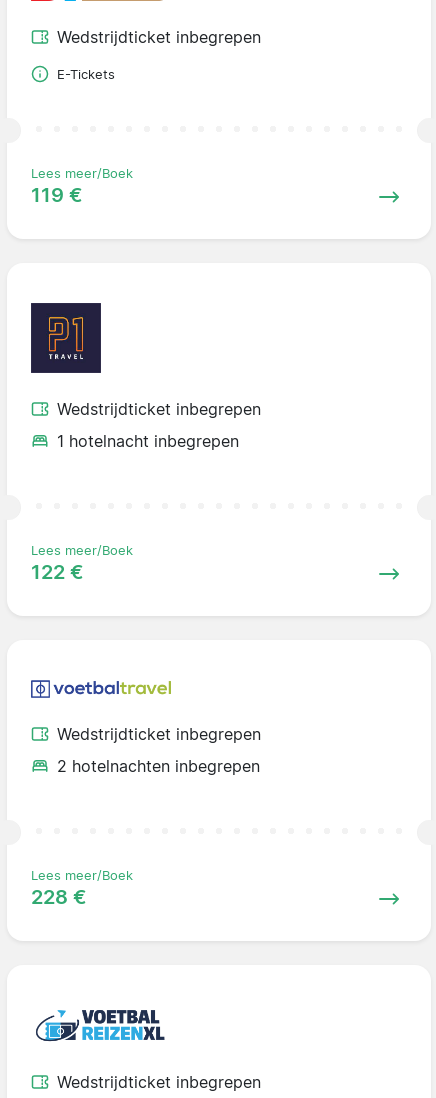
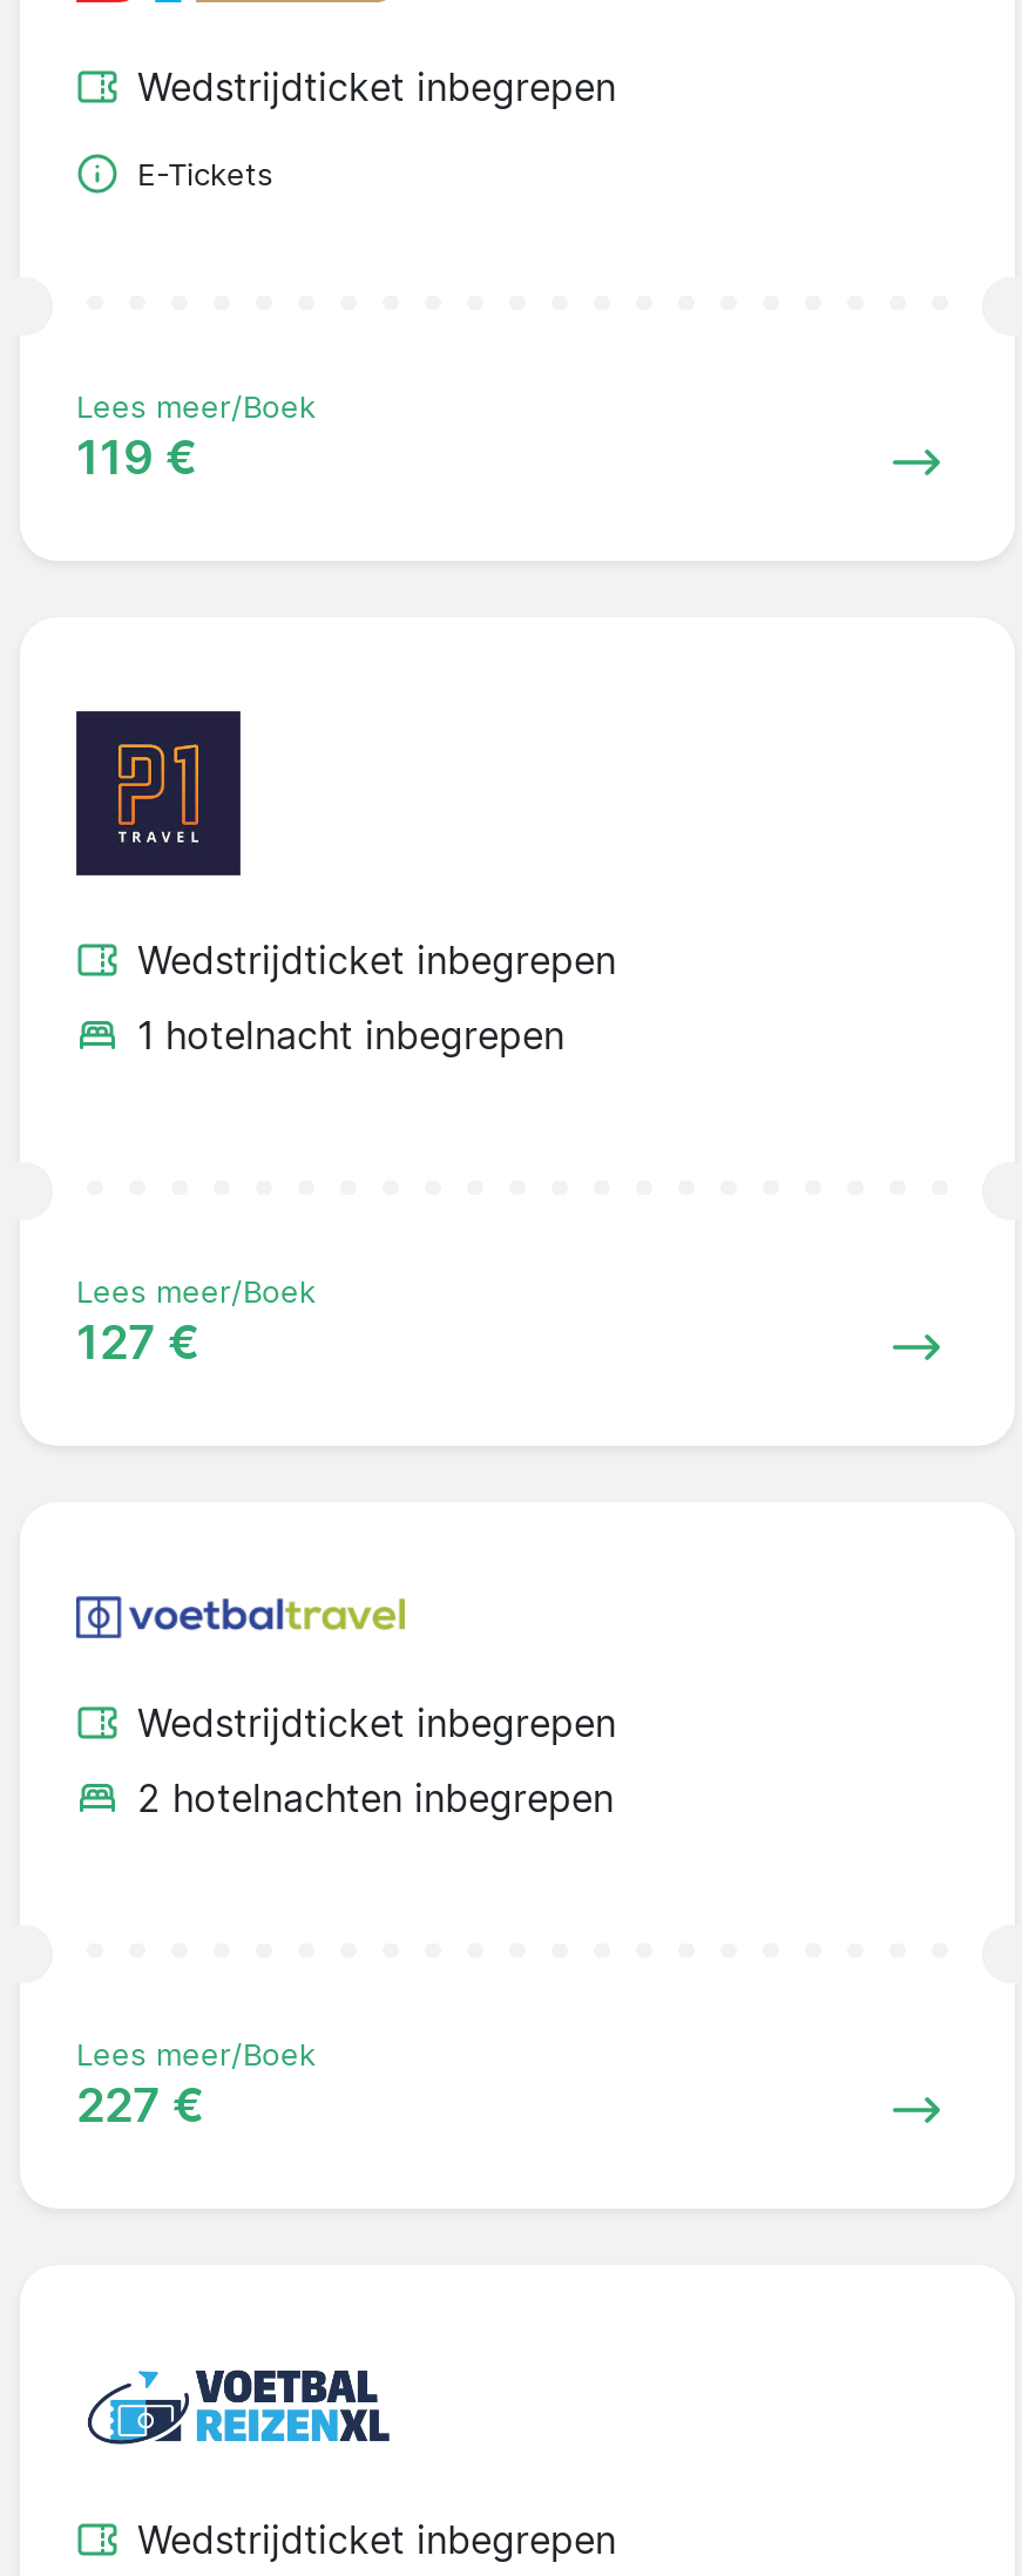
[31,560,84,584] 122 € -> [76,1314,201,1371] 127 €
[31,885,87,909] 228 € -> [76,2077,205,2134] 227 €

